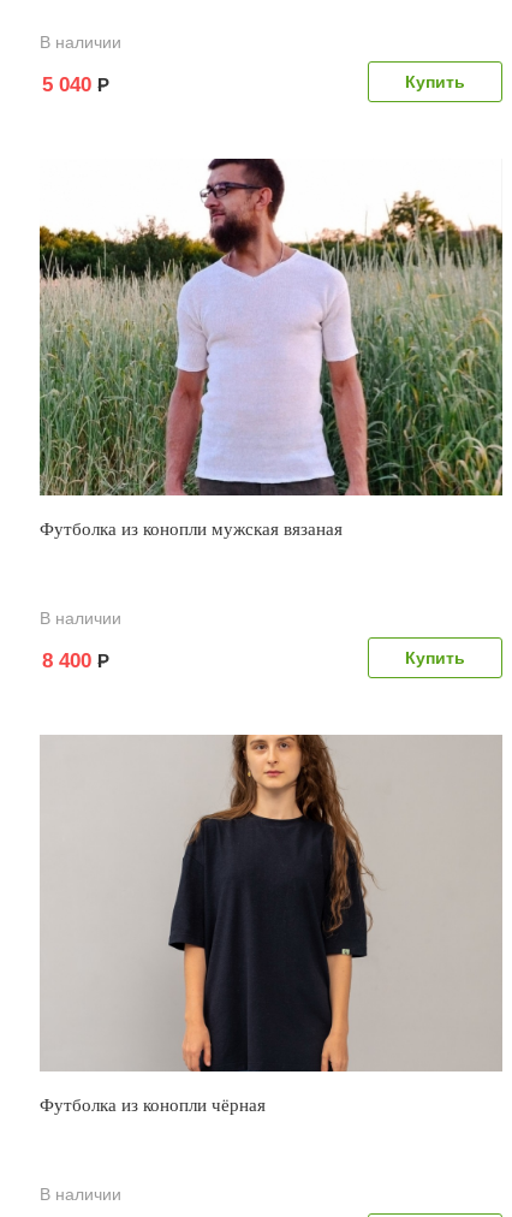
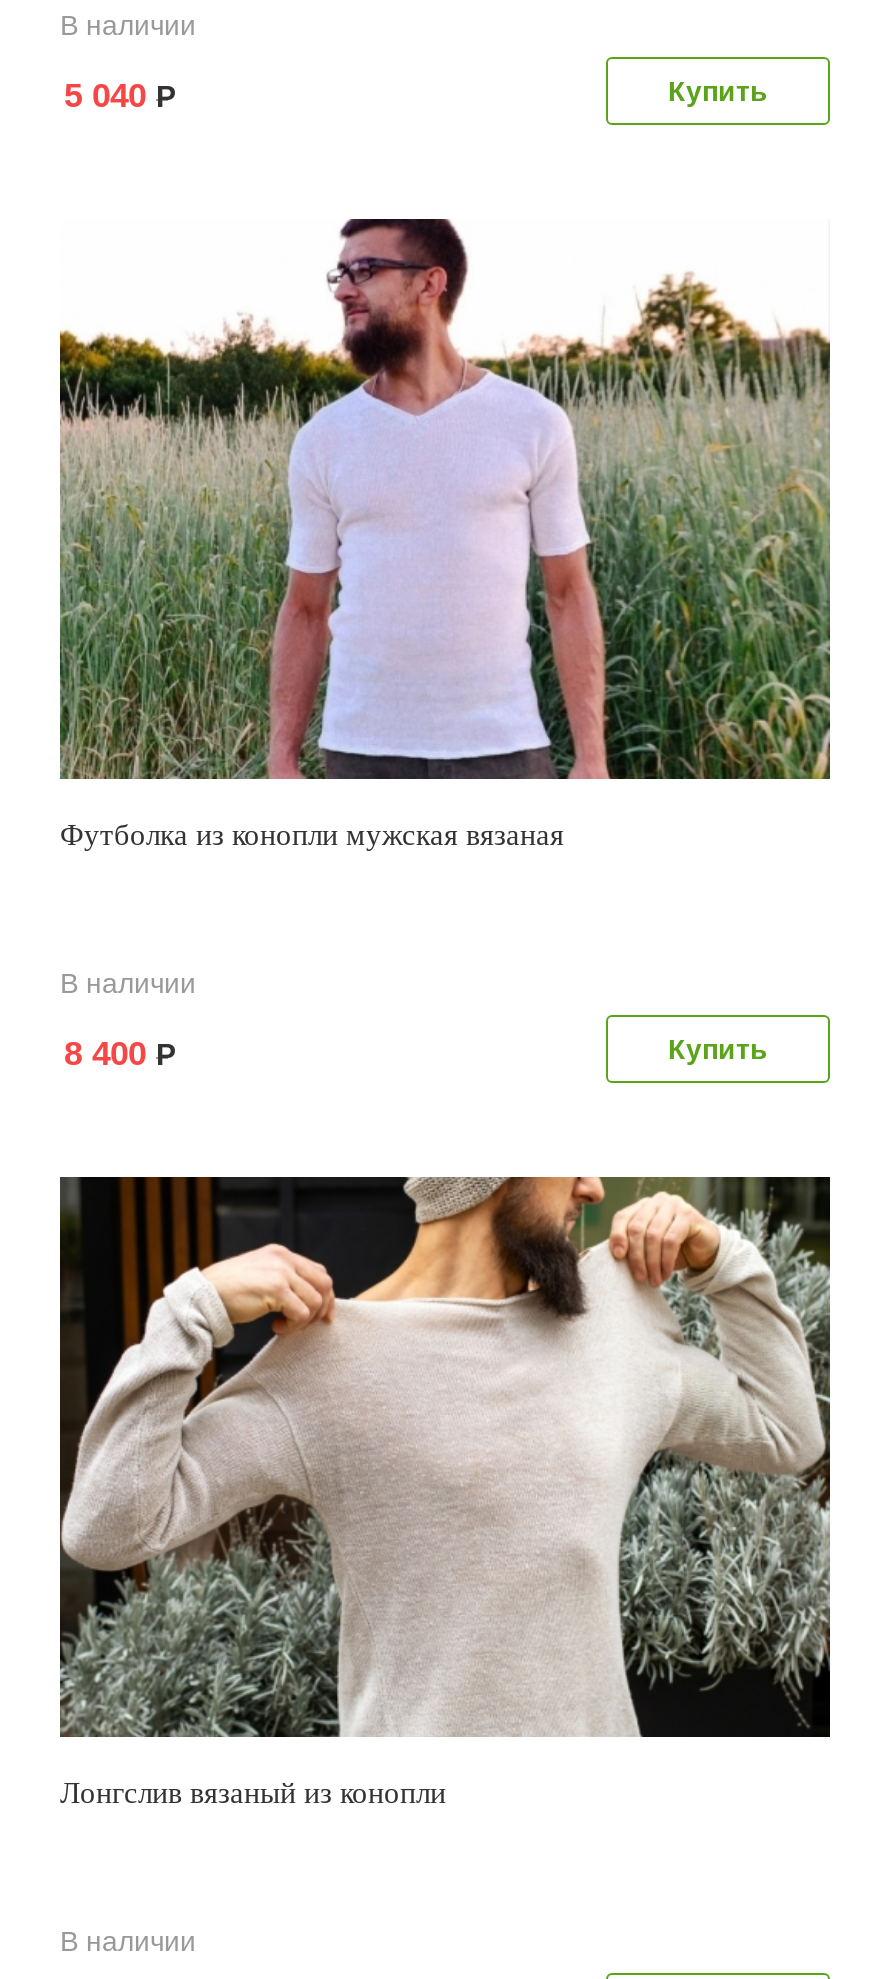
[40,734,502,1115] [image] | Футболка из конопли чёрная -> [58,1175,832,1809] [image] | Лонгслив вязаный из конопли

